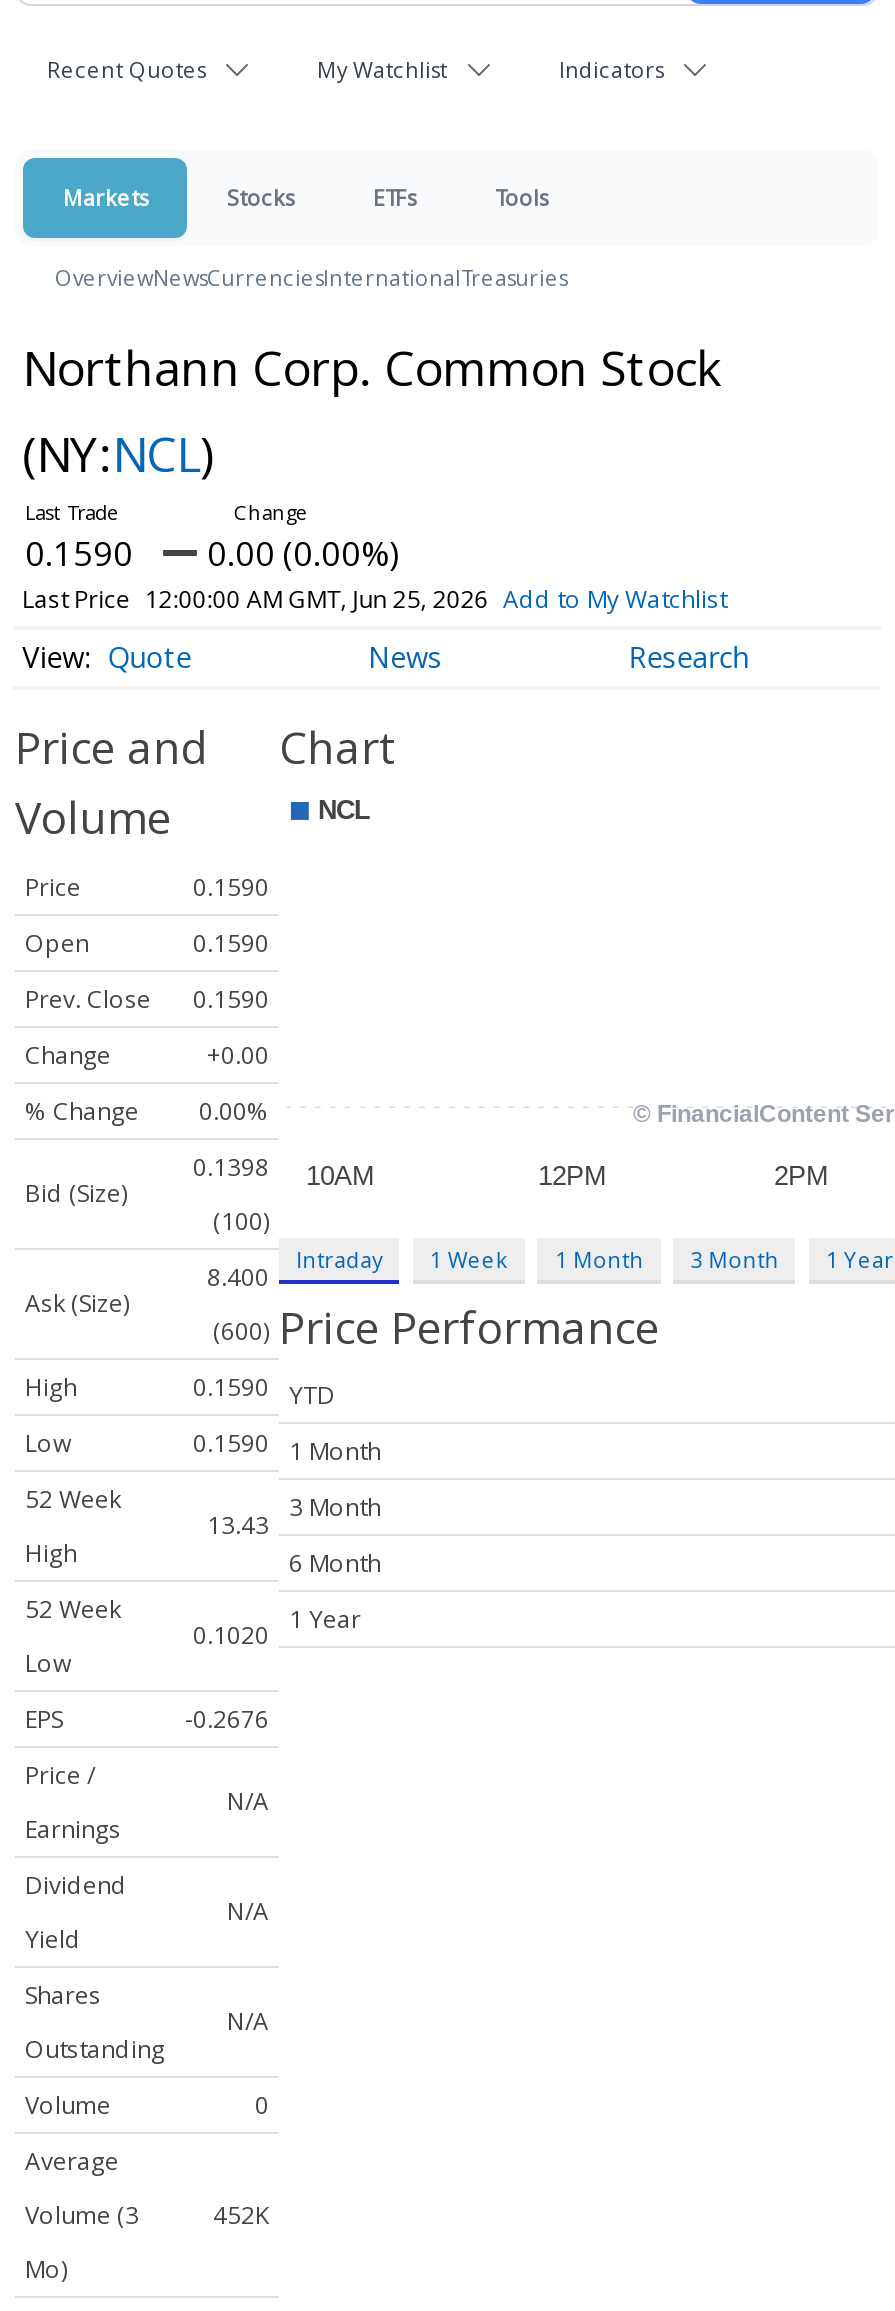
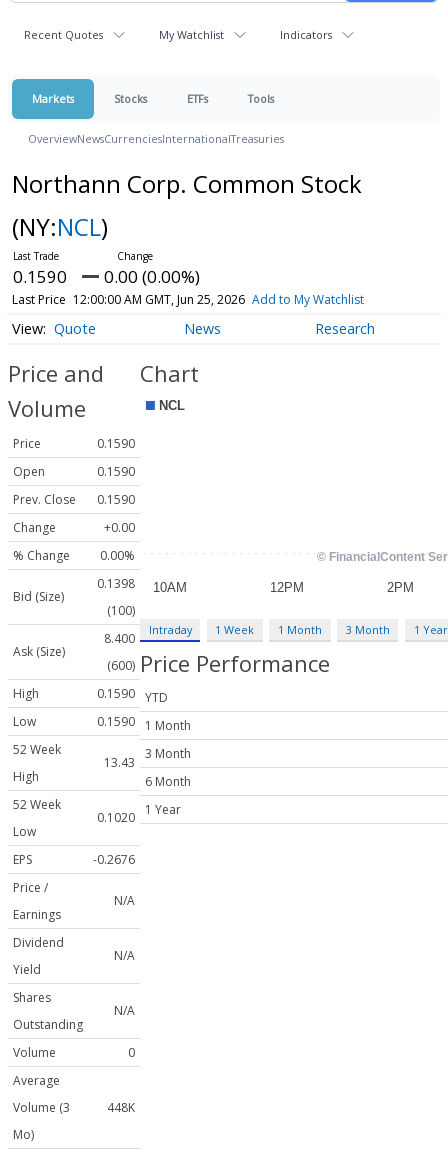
[213,2199,269,2233] 452K -> [107,1099,135,1116] 448K

